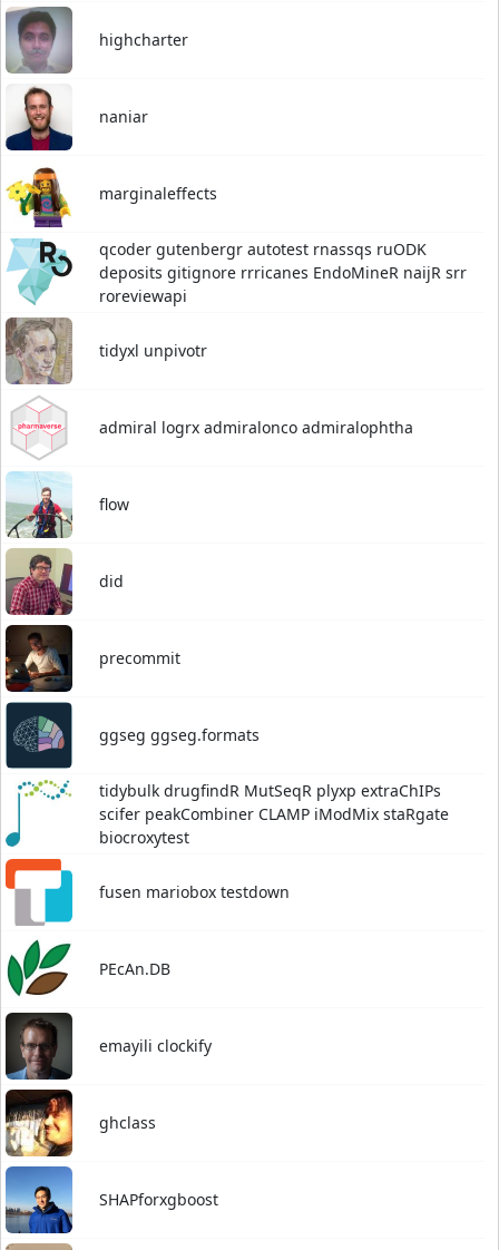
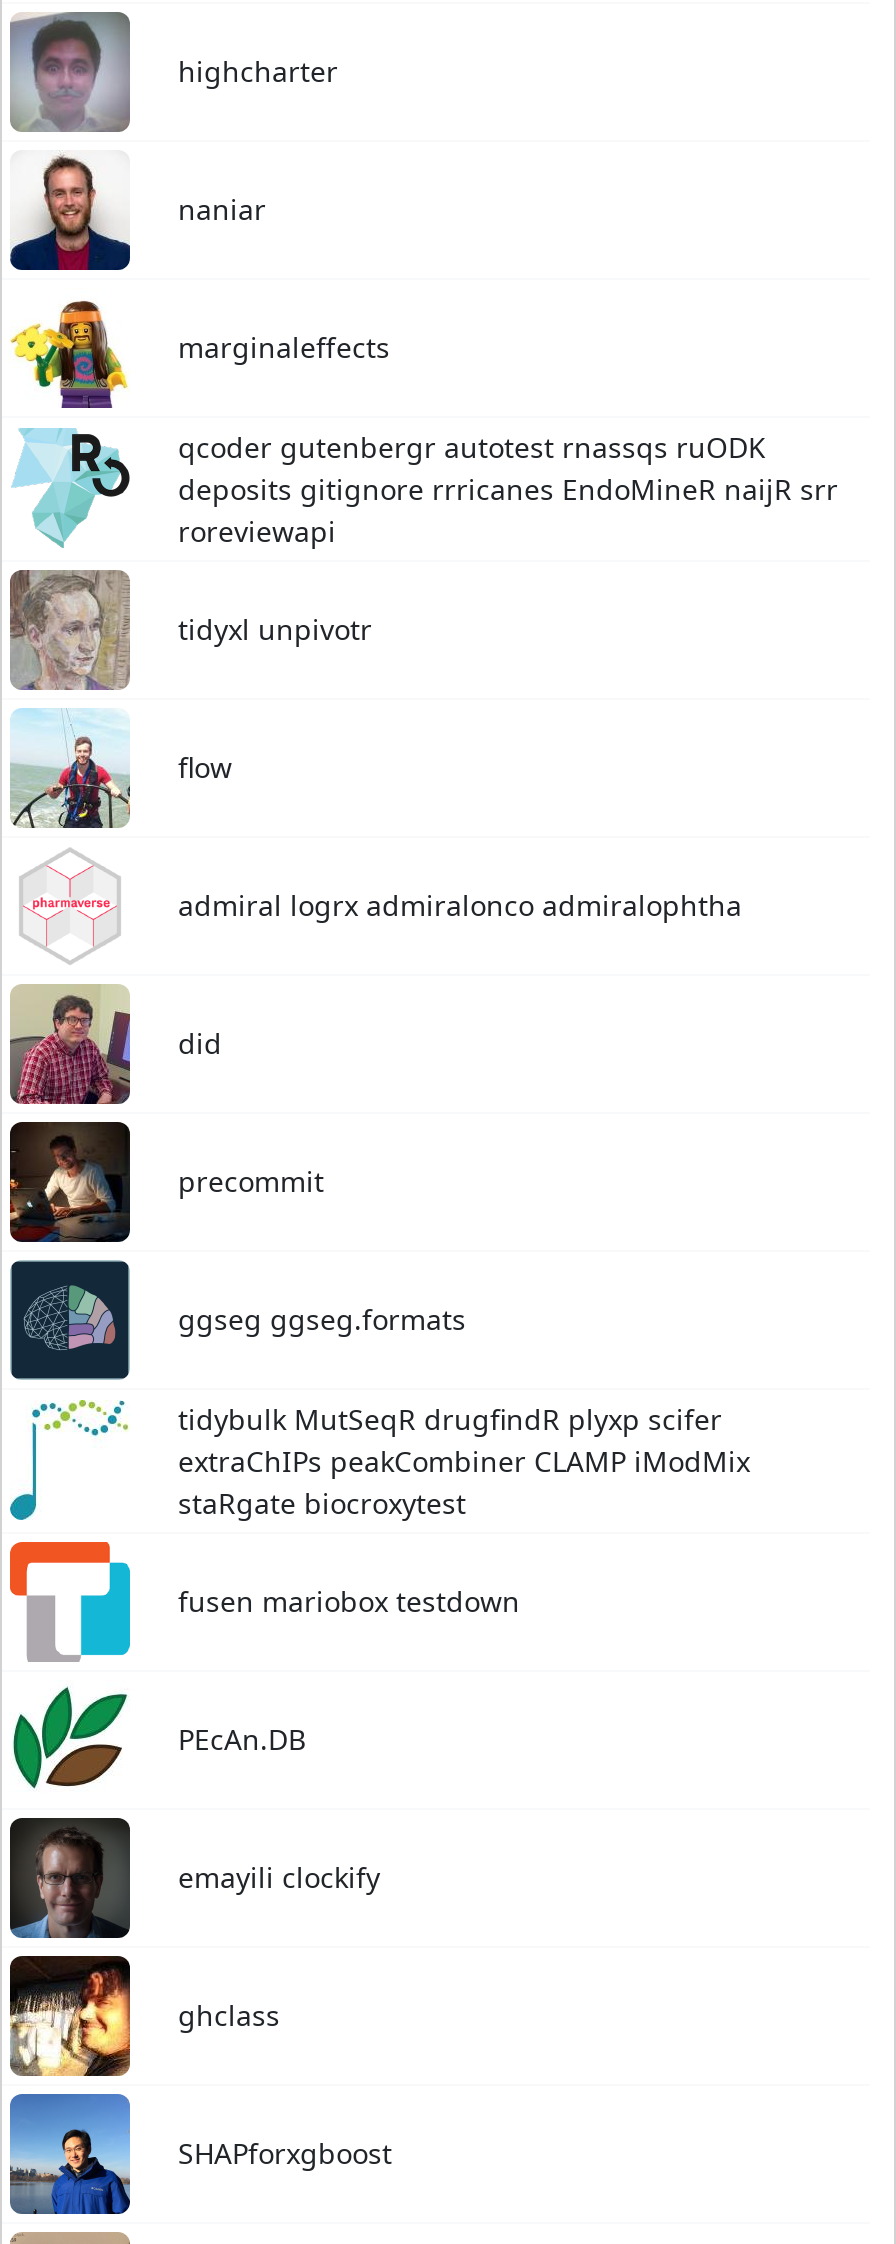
moved [99,417,413,438] -> [178,887,742,925]: admiral logrx admiralonco admiralophtha
moved [7,471,129,538] -> [10,708,232,828]: [image] | flow
[99,780,449,848] tidybulk drugfindR MutSeqR plyxp extraChIPs | scifer peakCombiner CLAMP iModMix staRgate | biocroxytest -> [178,1400,750,1522] tidybulk MutSeqR drugfindR plyxp scifer | extraChIPs peakCombiner CLAMP iModMix | staRgate biocroxytest

